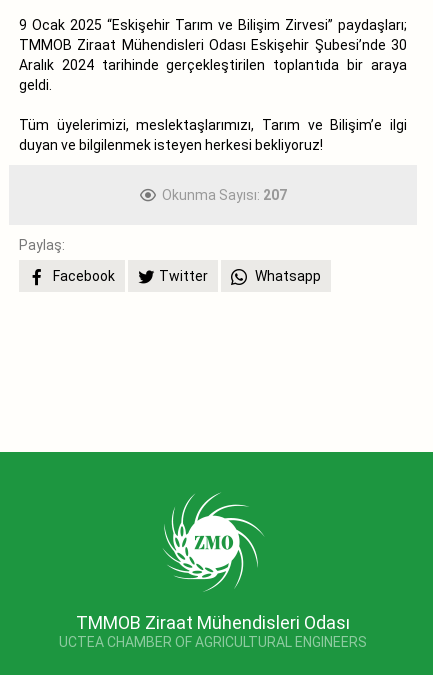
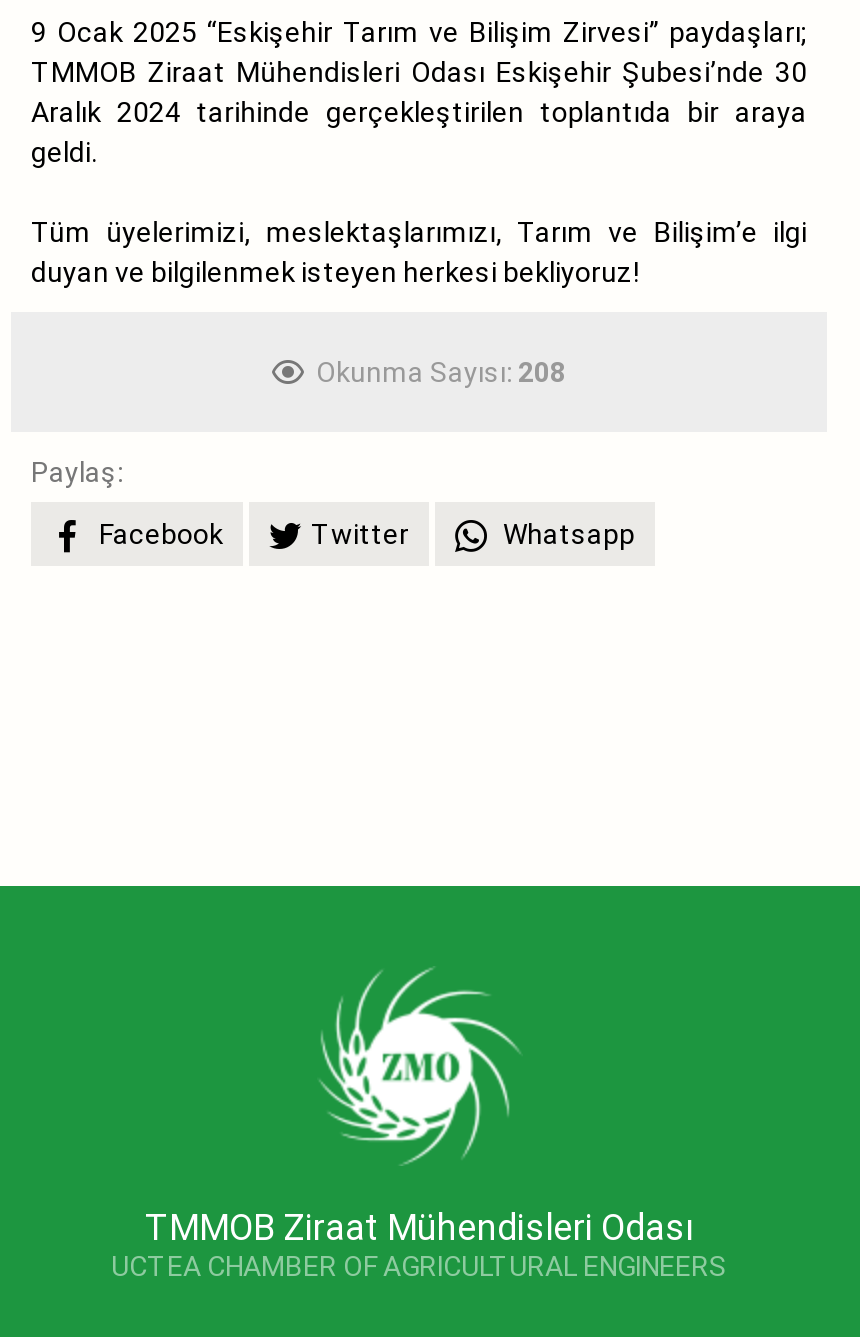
[161,187,286,203] Okunma Sayısı: 207 -> [316,356,566,388] Okunma Sayısı: 208

